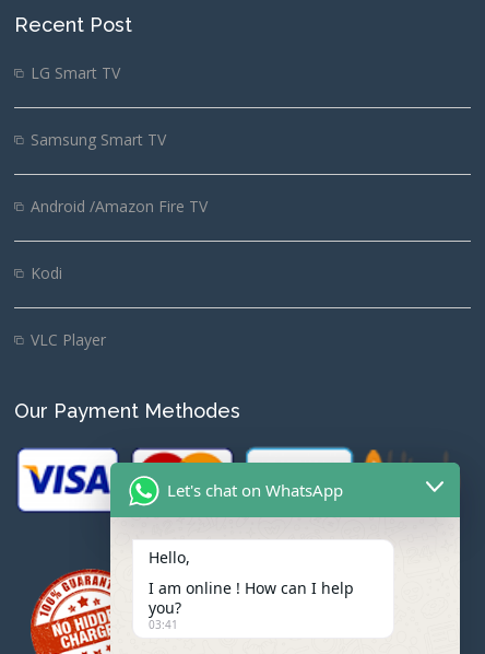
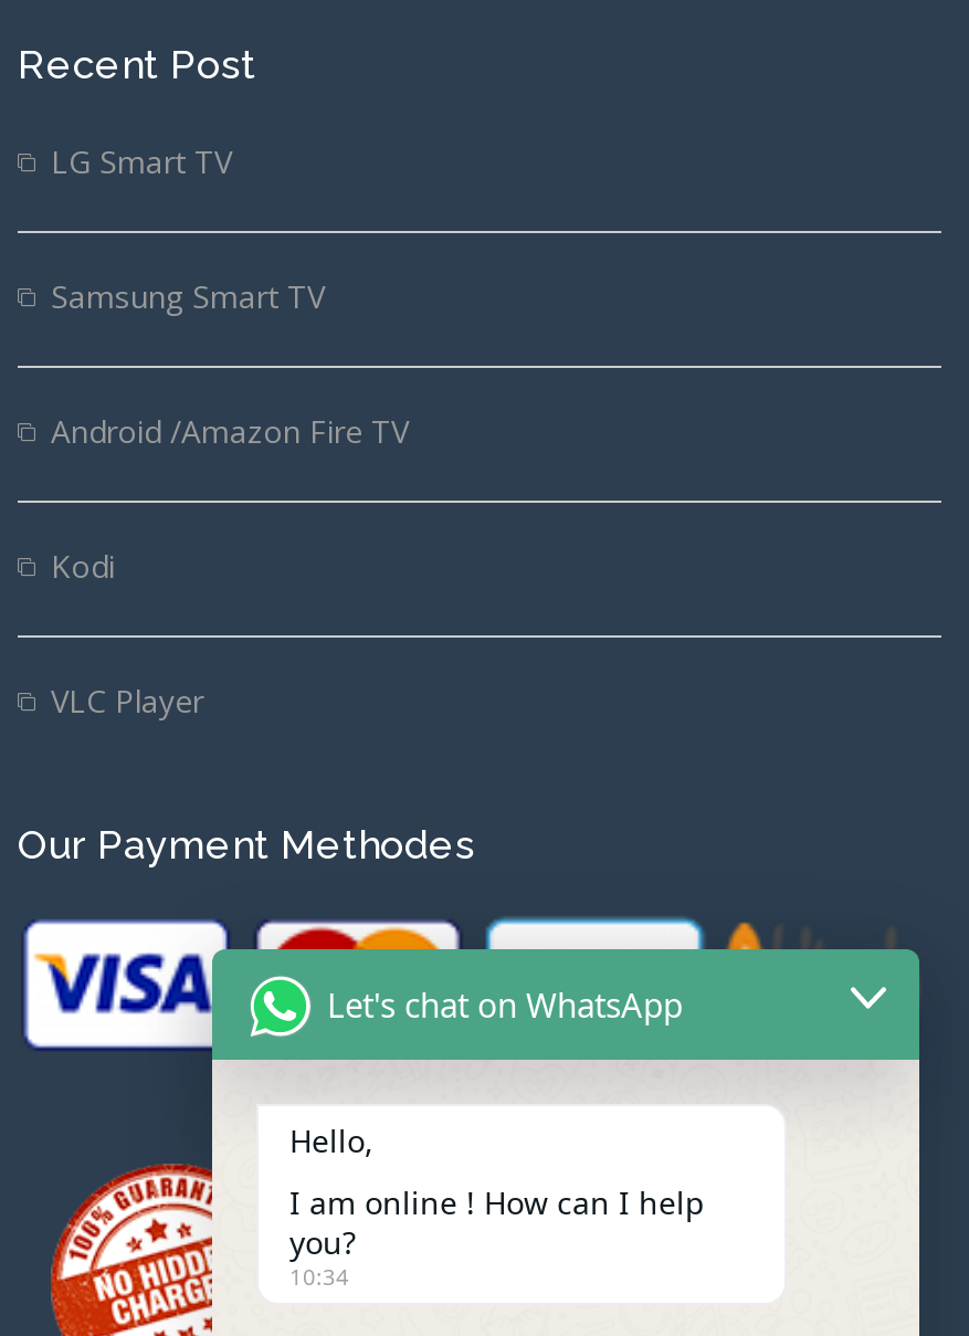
[149,617,178,632] 03:41 -> [289,1261,349,1292] 10:34

